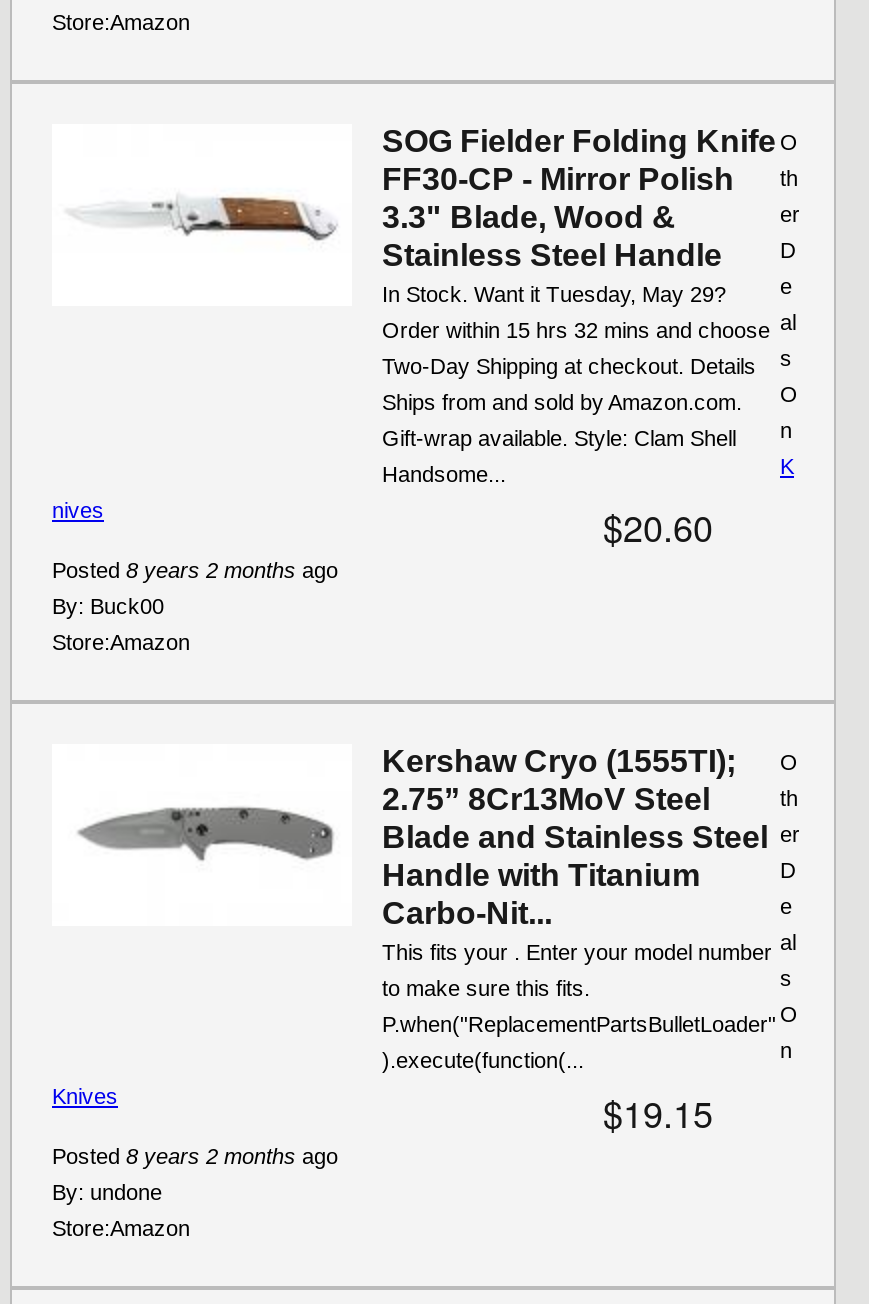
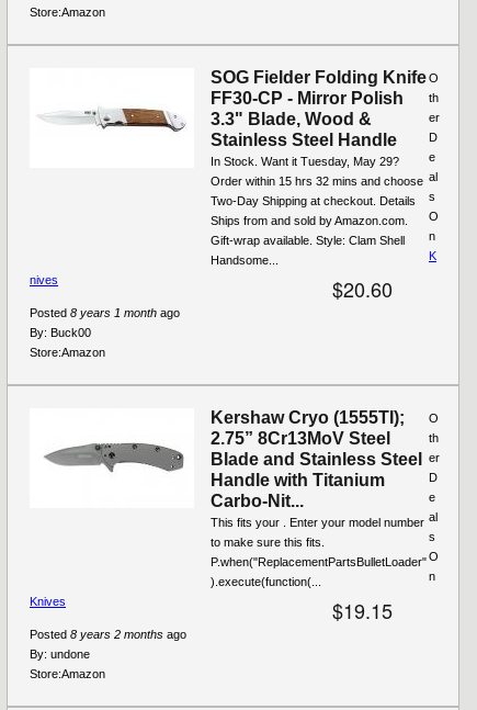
[52,557,338,581] Posted 8 years 2 months ago -> [30,306,180,319] Posted 8 years 1 month ago

